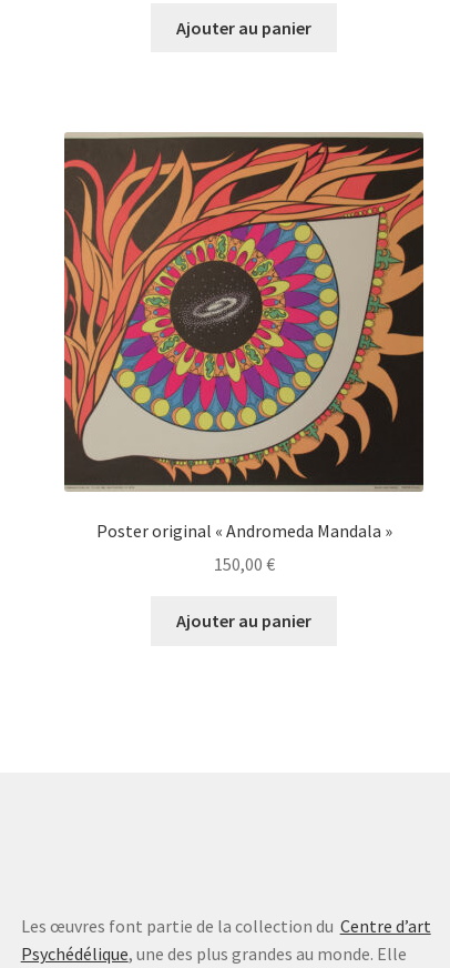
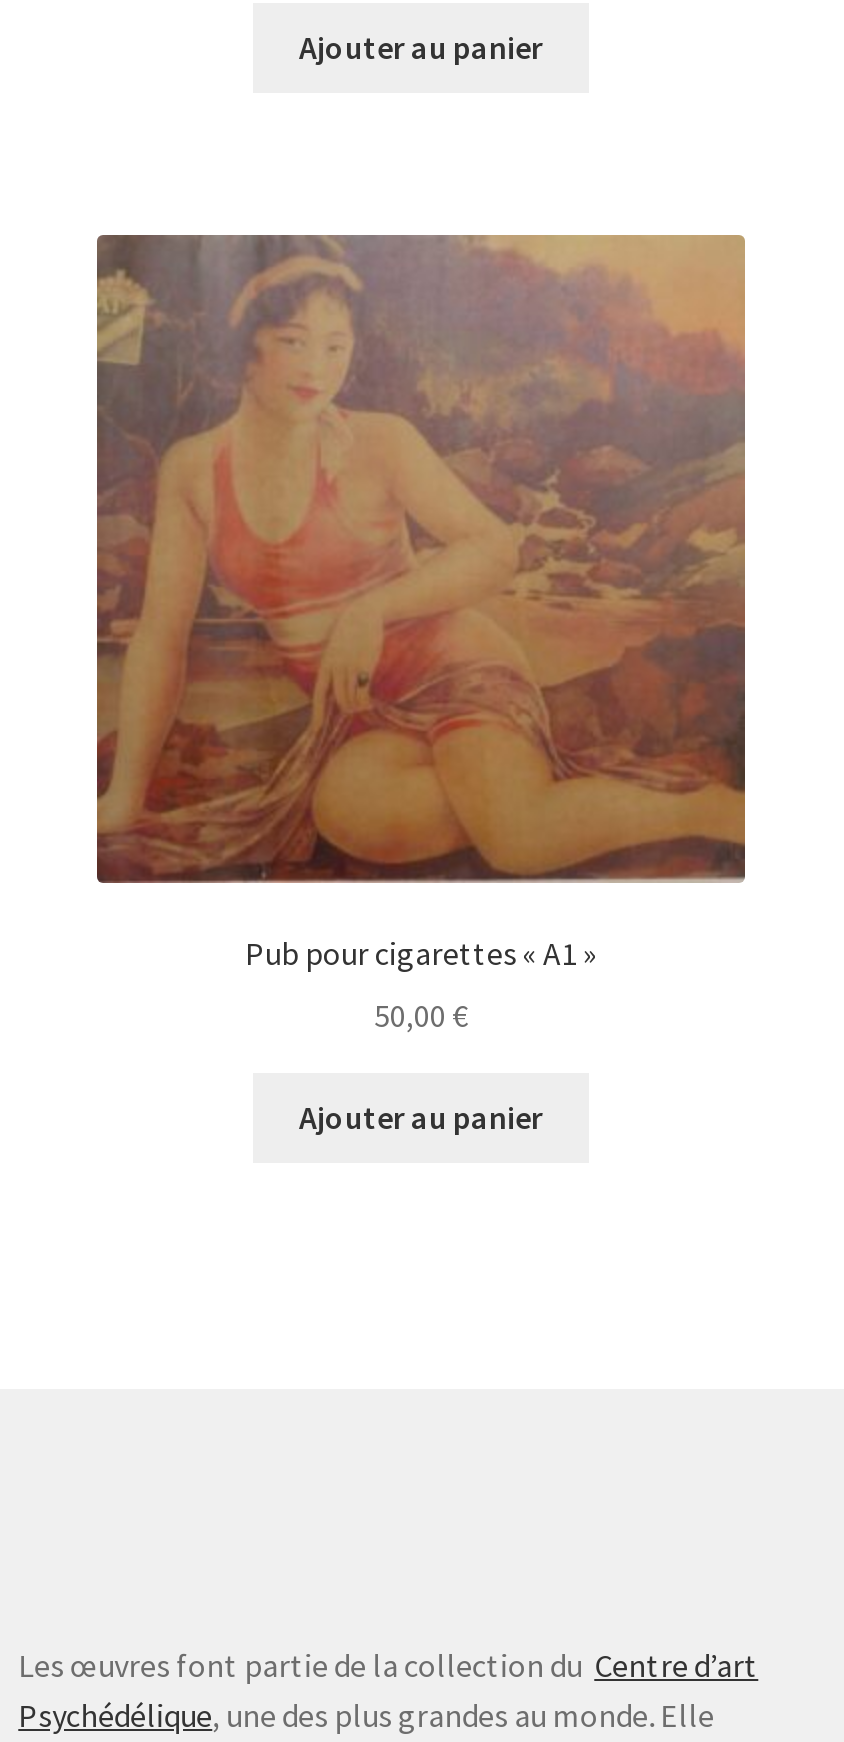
[63,132,425,542] [image] | Poster original « Andromeda Mandala » -> [95,234,747,974] [image] | Pub pour cigarettes « A1 »
[213,553,274,575] 150,00 € -> [374,995,468,1035] 50,00 €

